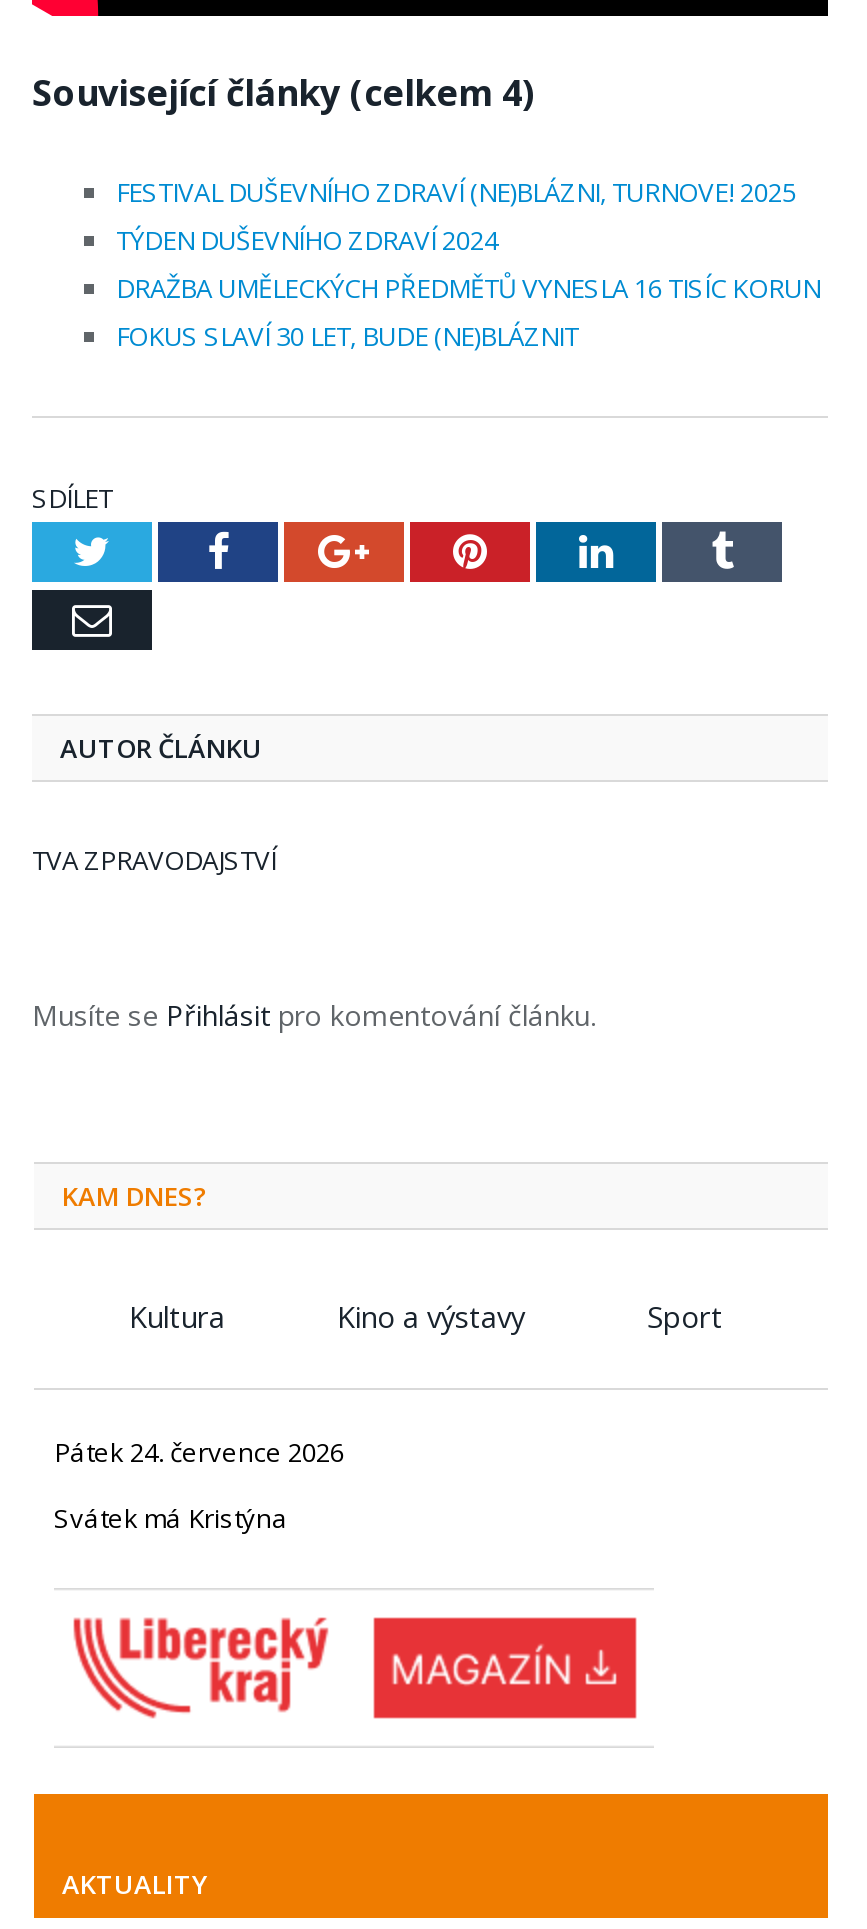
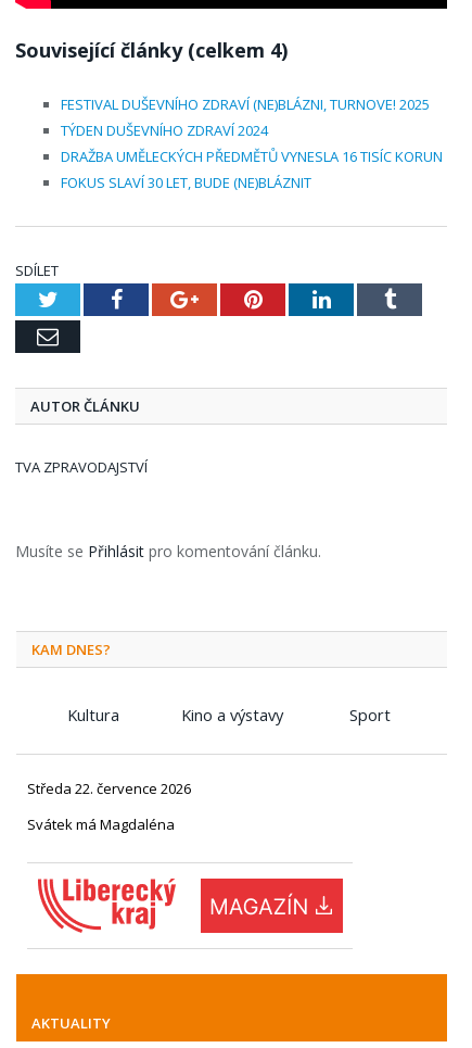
[54,1434,344,1470] Pátek 24. července 2026 -> [27,778,191,798] Středa 22. července 2026
[54,1500,288,1536] Svátek má Kristýna -> [27,814,175,834] Svátek má Magdaléna

